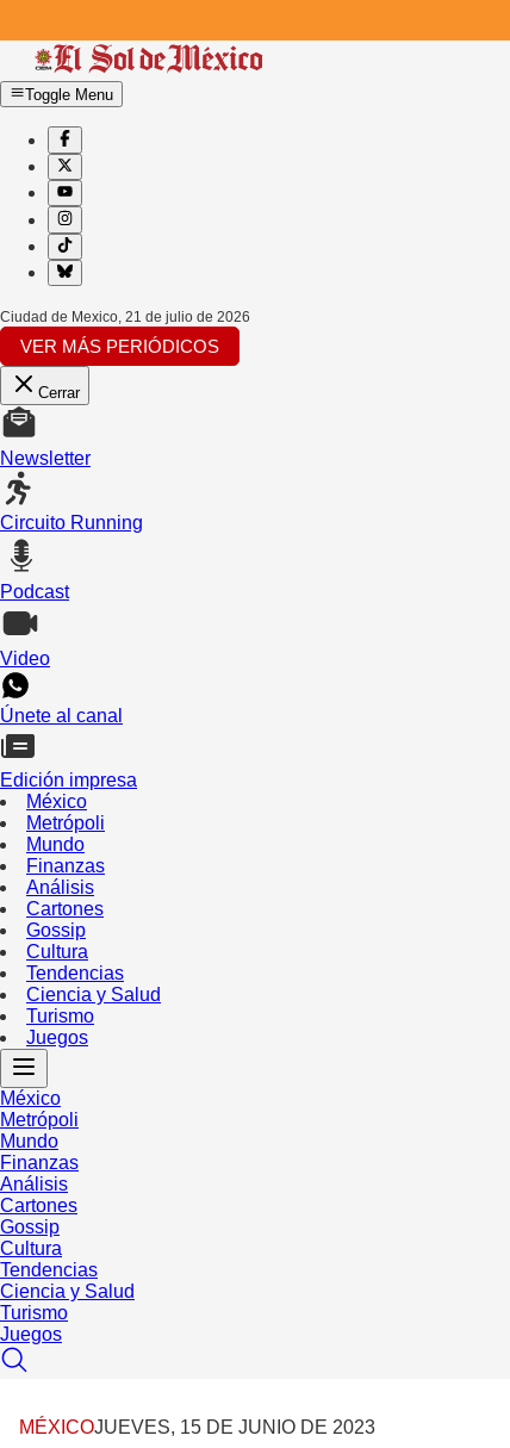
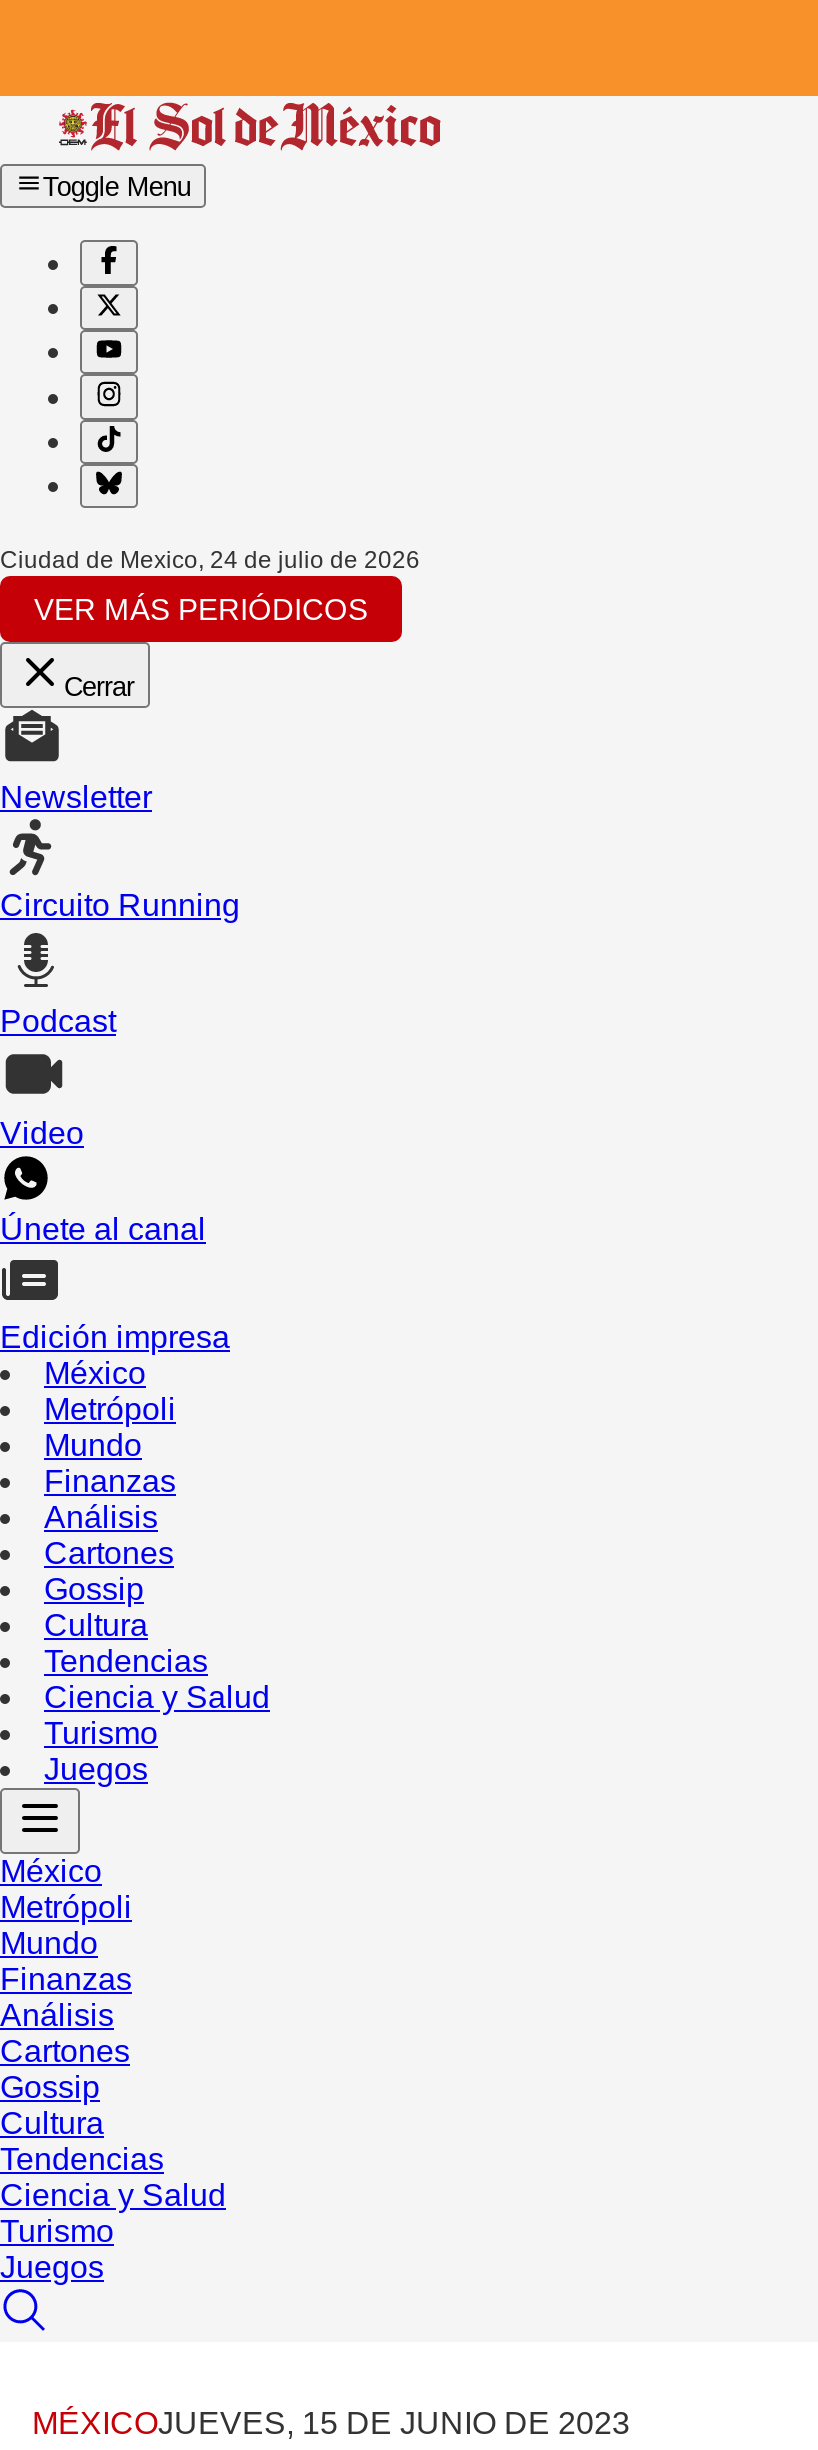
[0,309,250,326] Ciudad de Mexico, 21 de julio de 2026 -> [0,547,420,575] Ciudad de Mexico, 24 de julio de 2026

